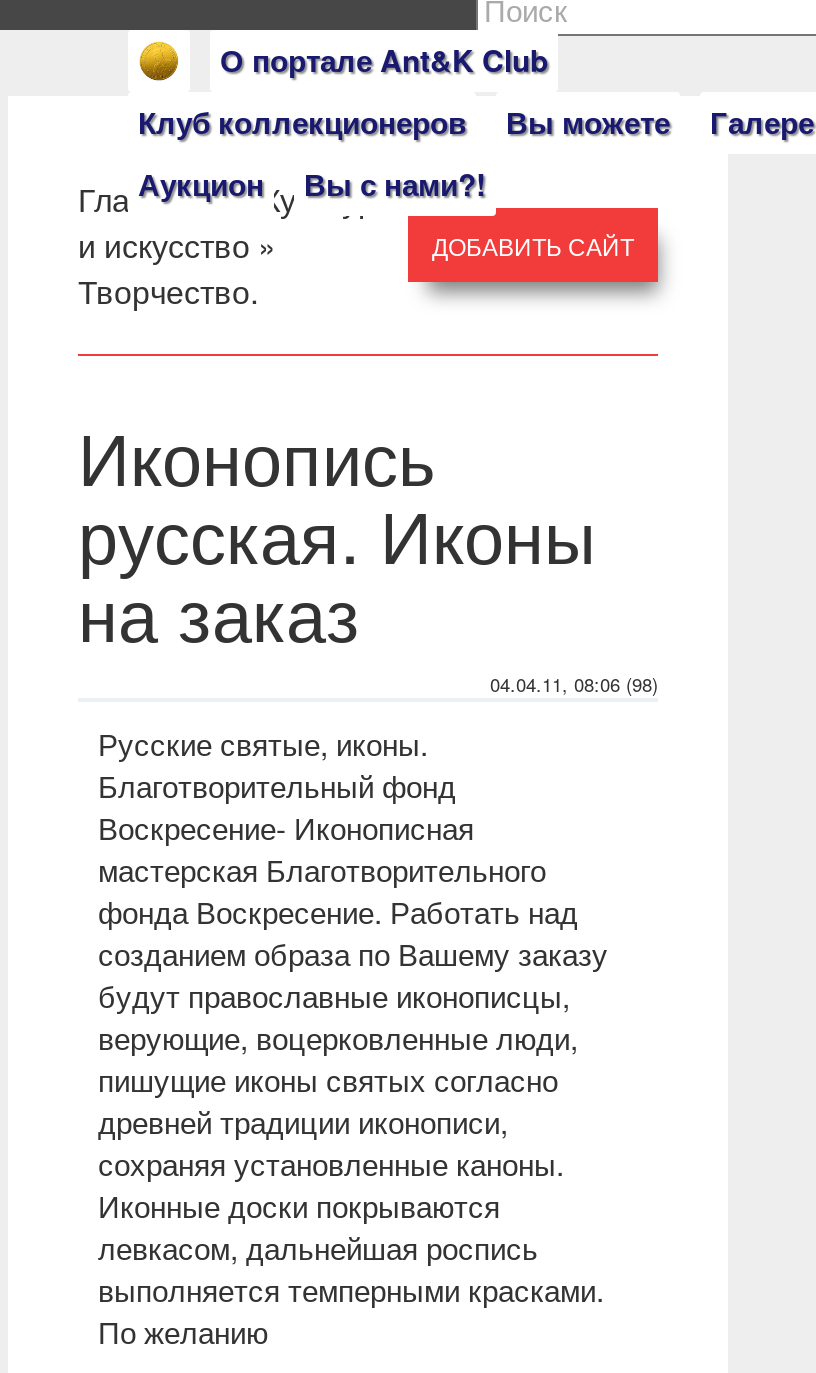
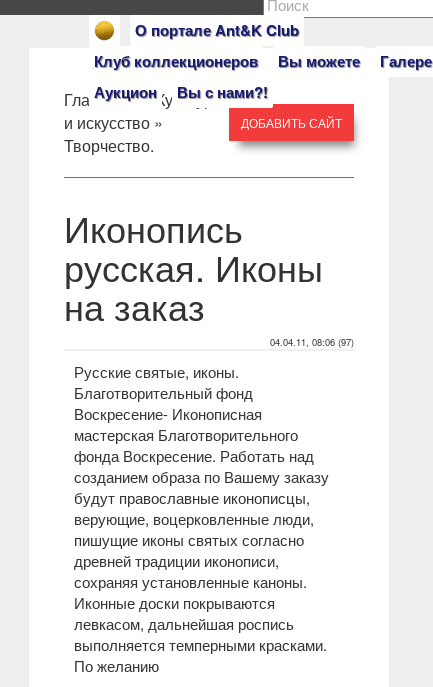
[490,670,658,698] 04.04.11, 08:06 (98) -> [270,335,354,349] 04.04.11, 08:06 (97)

